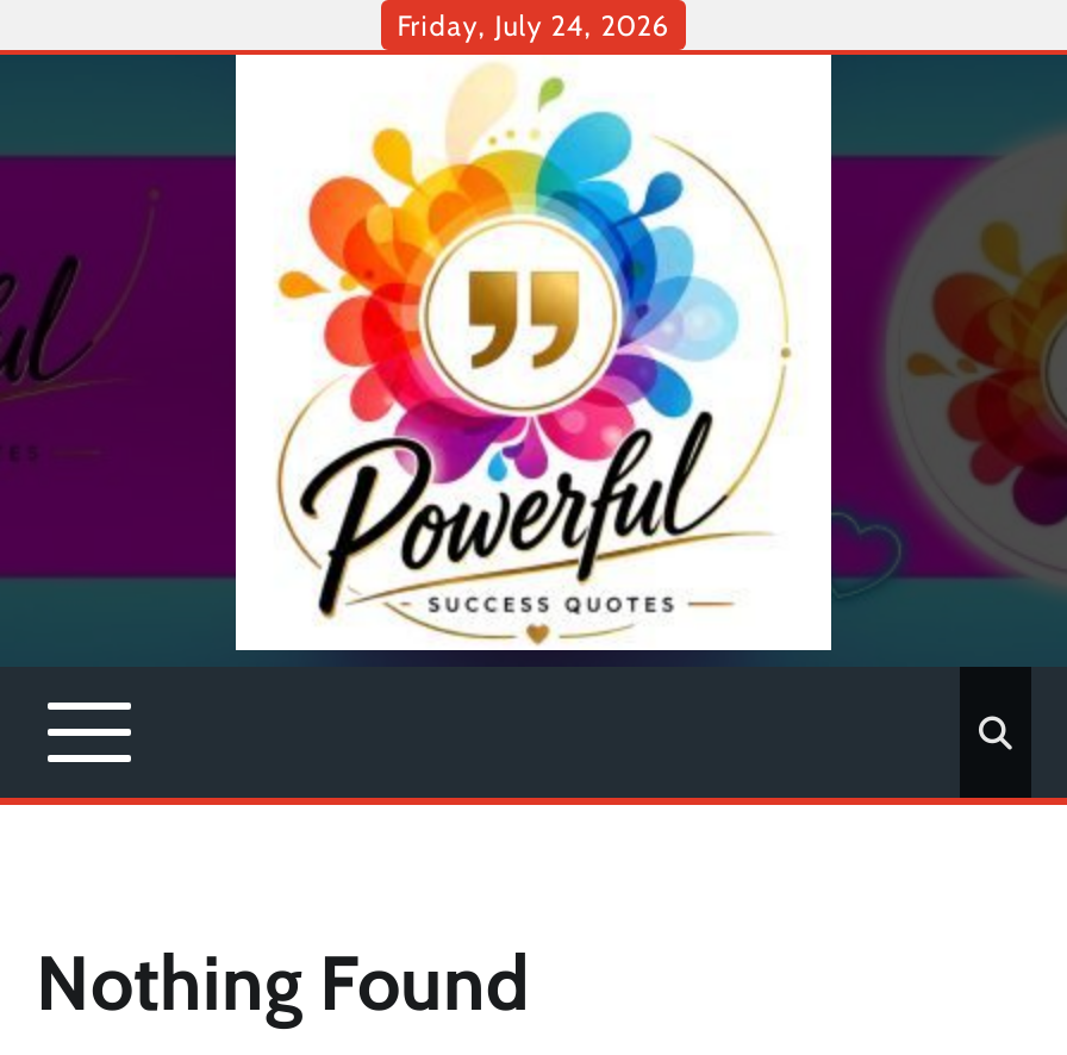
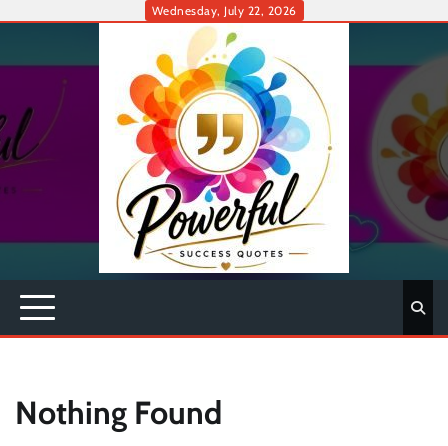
[397,7,670,43] Friday, July 24, 2026 -> [151,3,296,18] Wednesday, July 22, 2026

